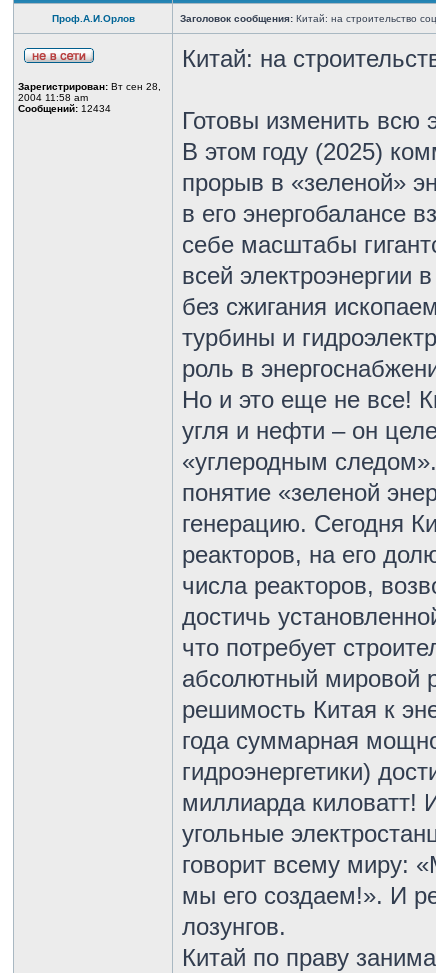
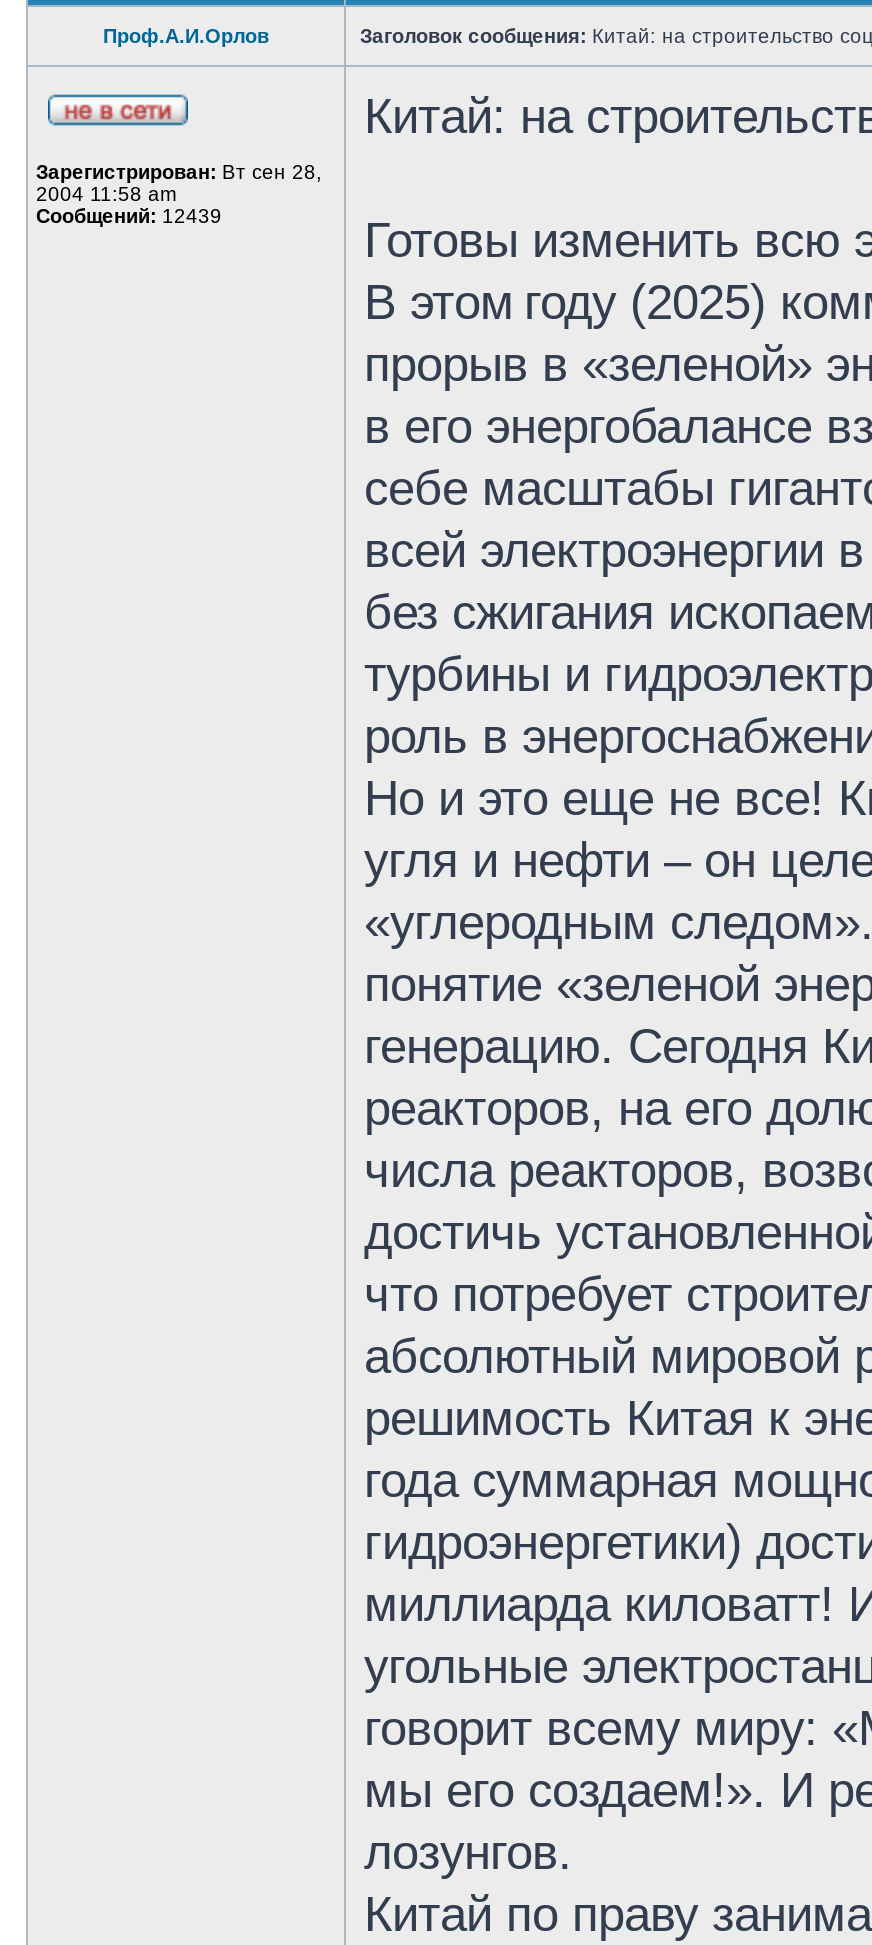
[18,103,111,114] Сообщений: 12434 -> [36,205,222,227] Сообщений: 12439

